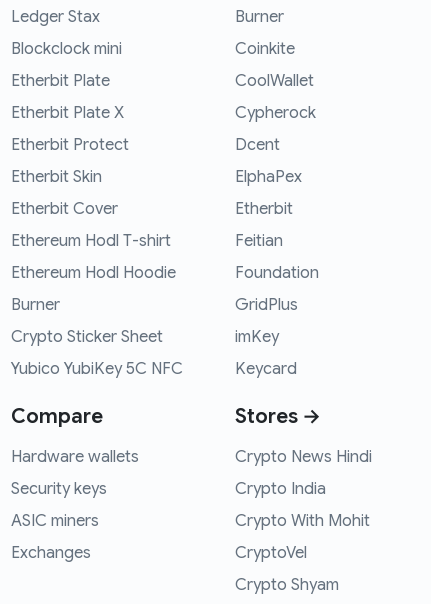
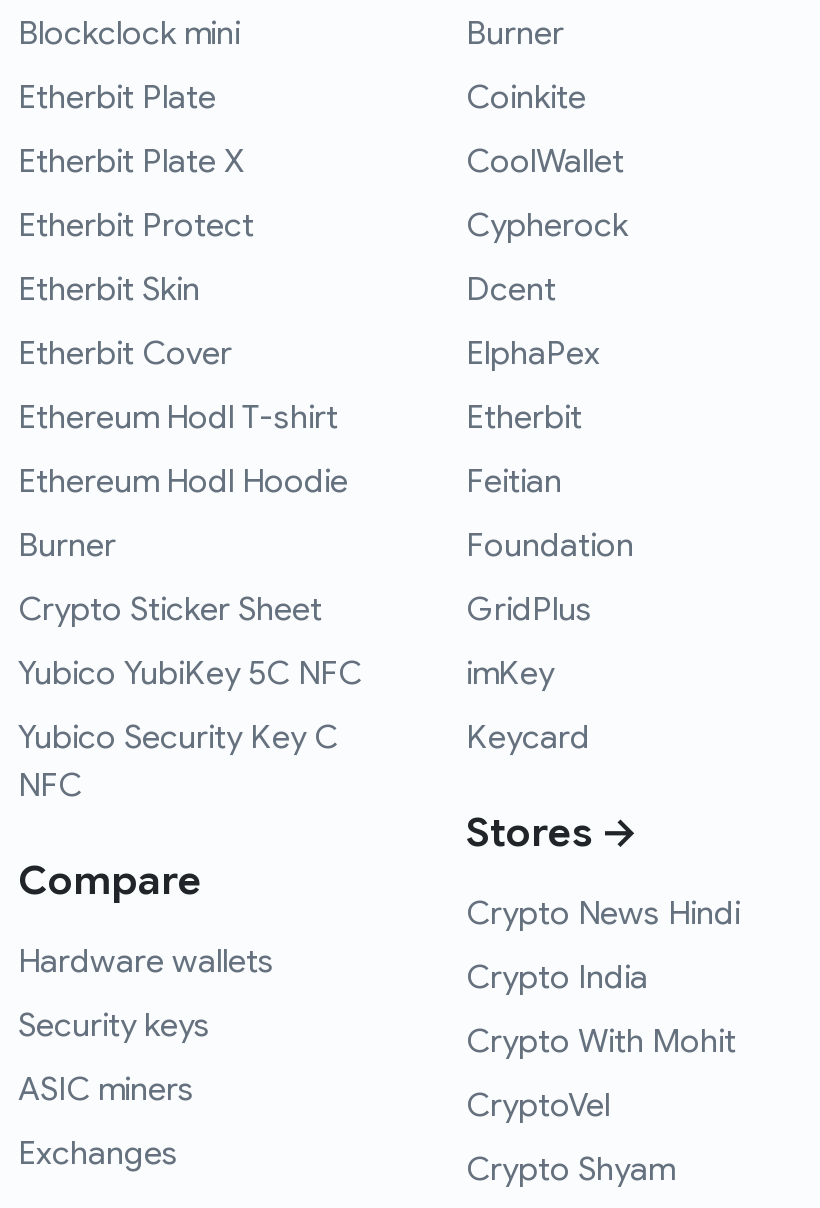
[11,7,100,27] Ledger Stax -> none
moved [11,39,183,379] -> [18,15,362,695]: Blockclock mini | Etherbit Plate | Etherbit Plate X | ... | Crypto Sticker Sheet | Yubico YubiKey 5C NFC
none -> [18,719,338,807] Yubico Security Key C | NFC
moved [11,404,139,563] -> [18,857,274,1175]: Compare | Hardware wallets | Security keys | ASIC miners | Exchanges

